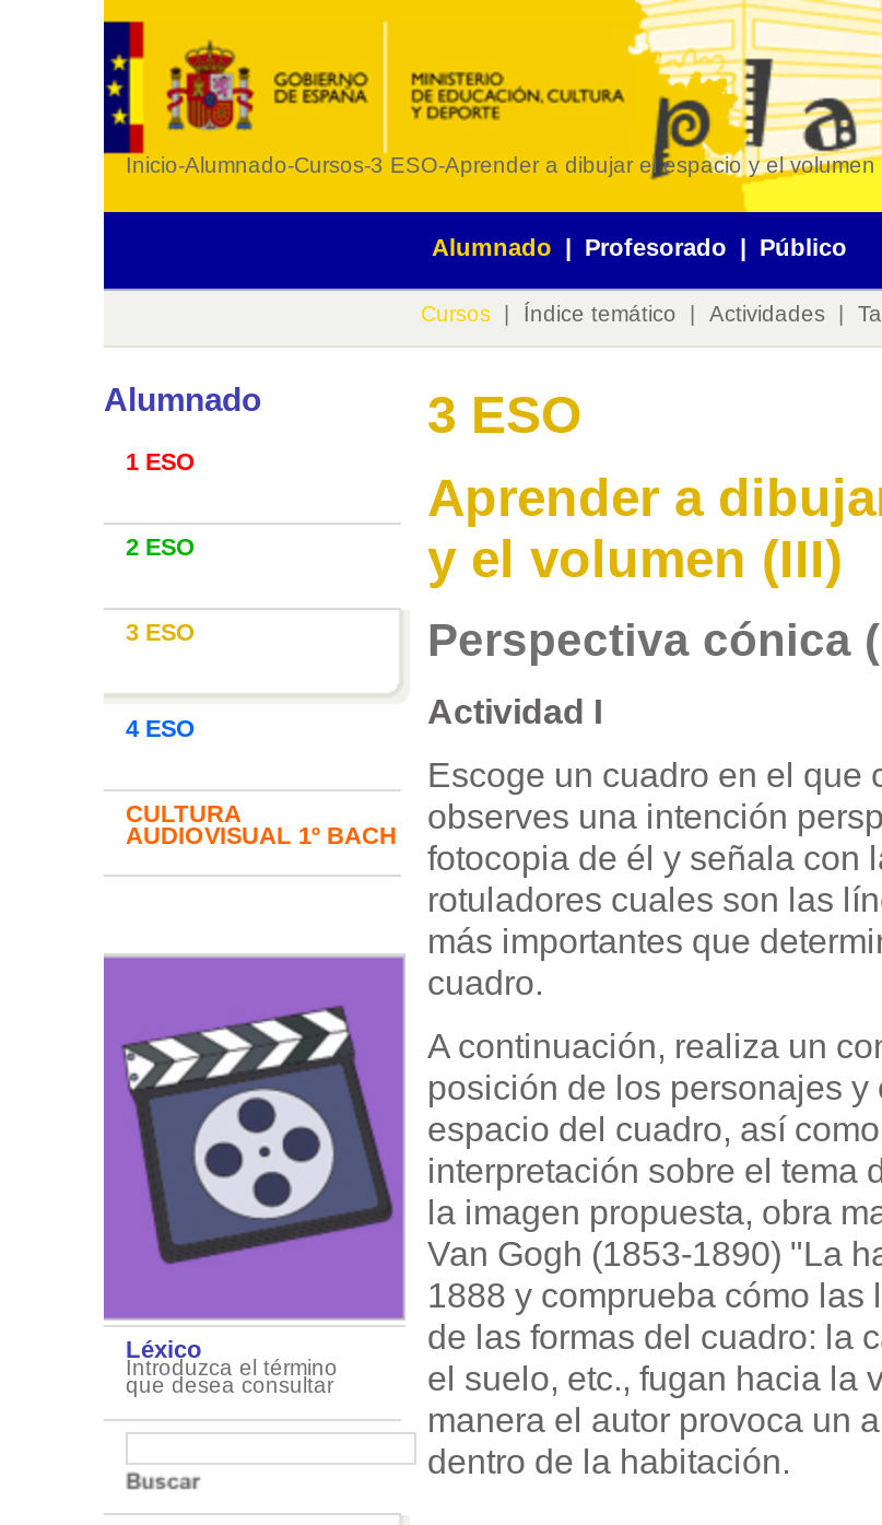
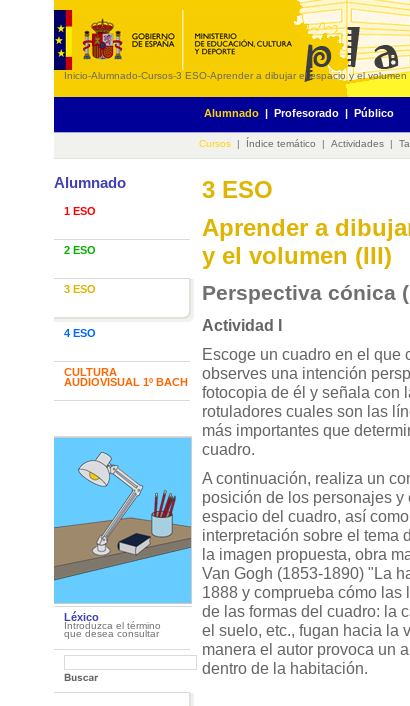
[104,955,405,1321] [image] -> [54,437,192,604] [image]

